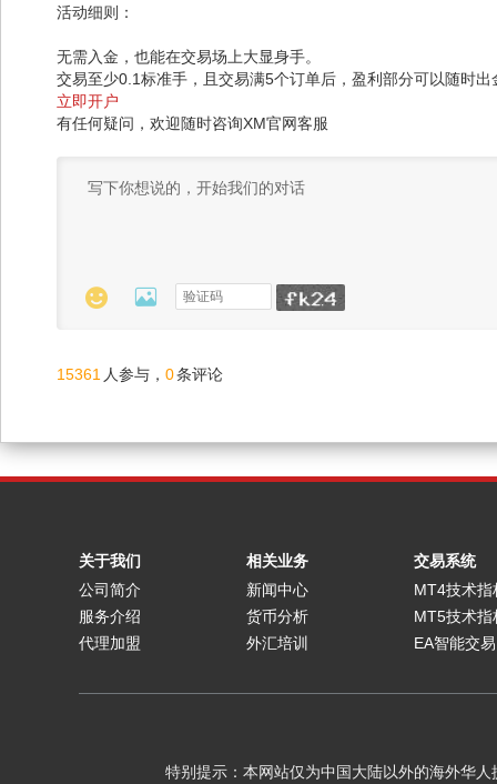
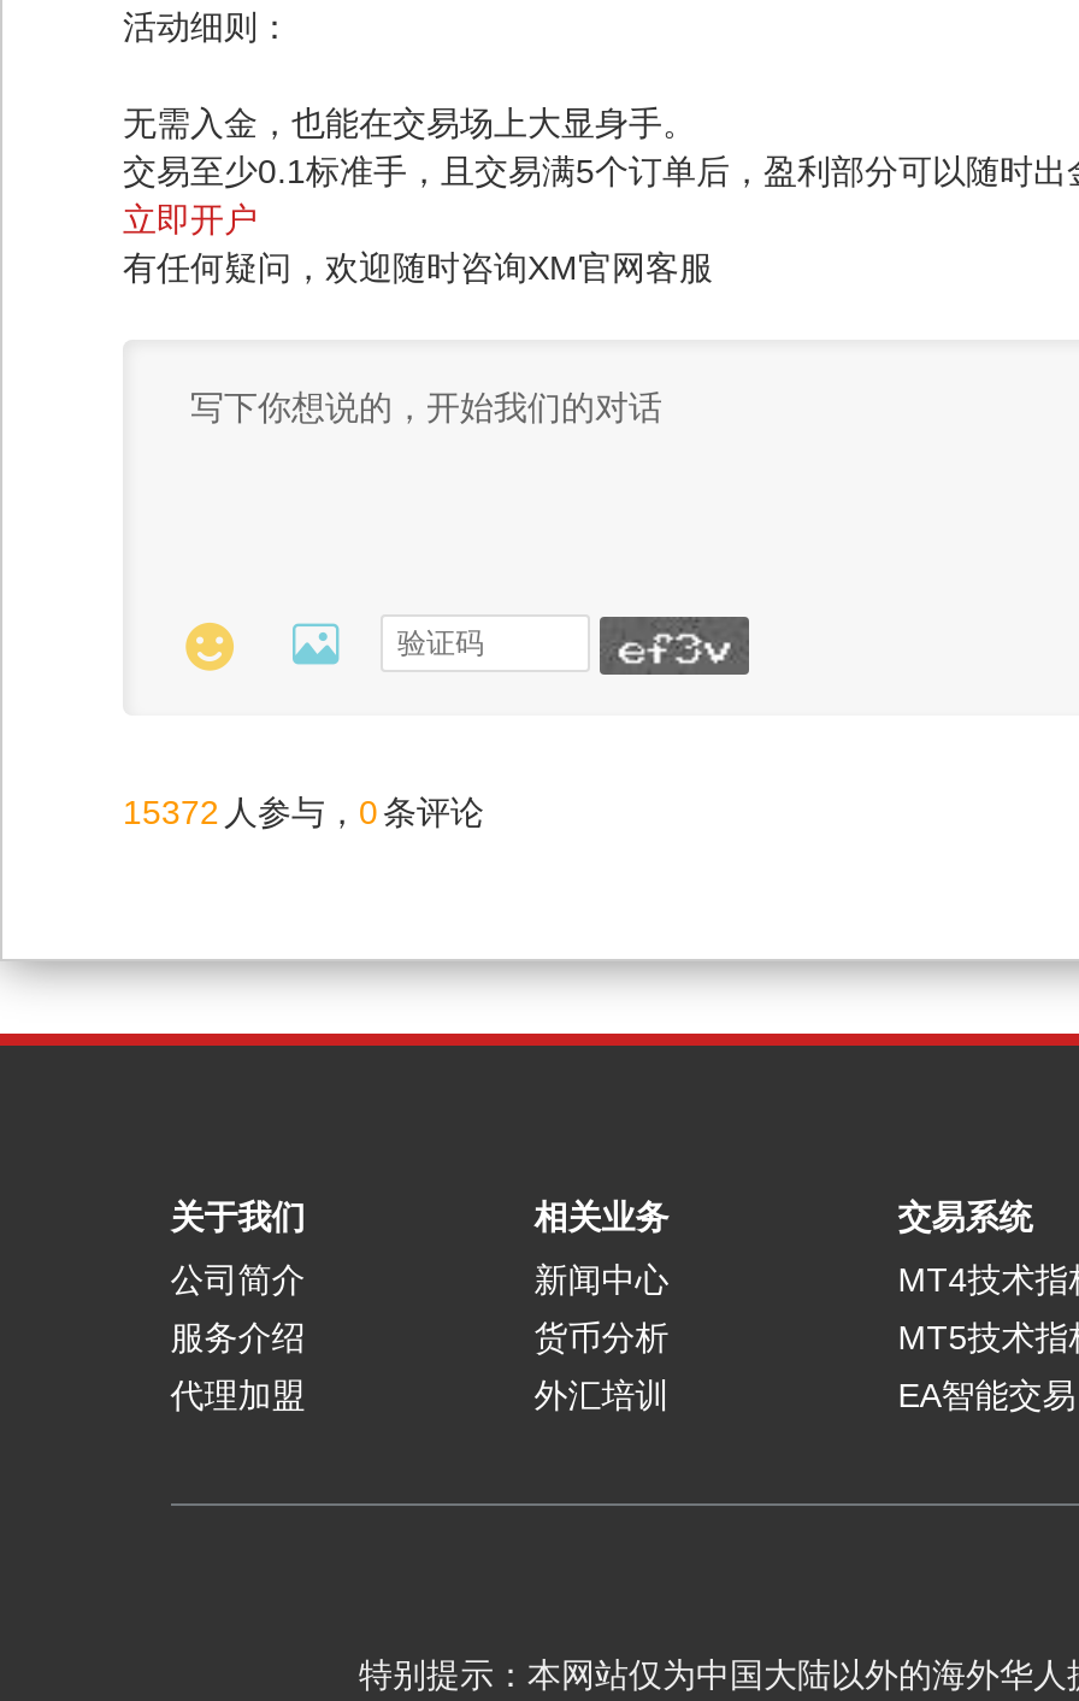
[57,365,223,383] 15361 人参与，0 条评论 -> [123,793,484,831] 15372 人参与，0 条评论

